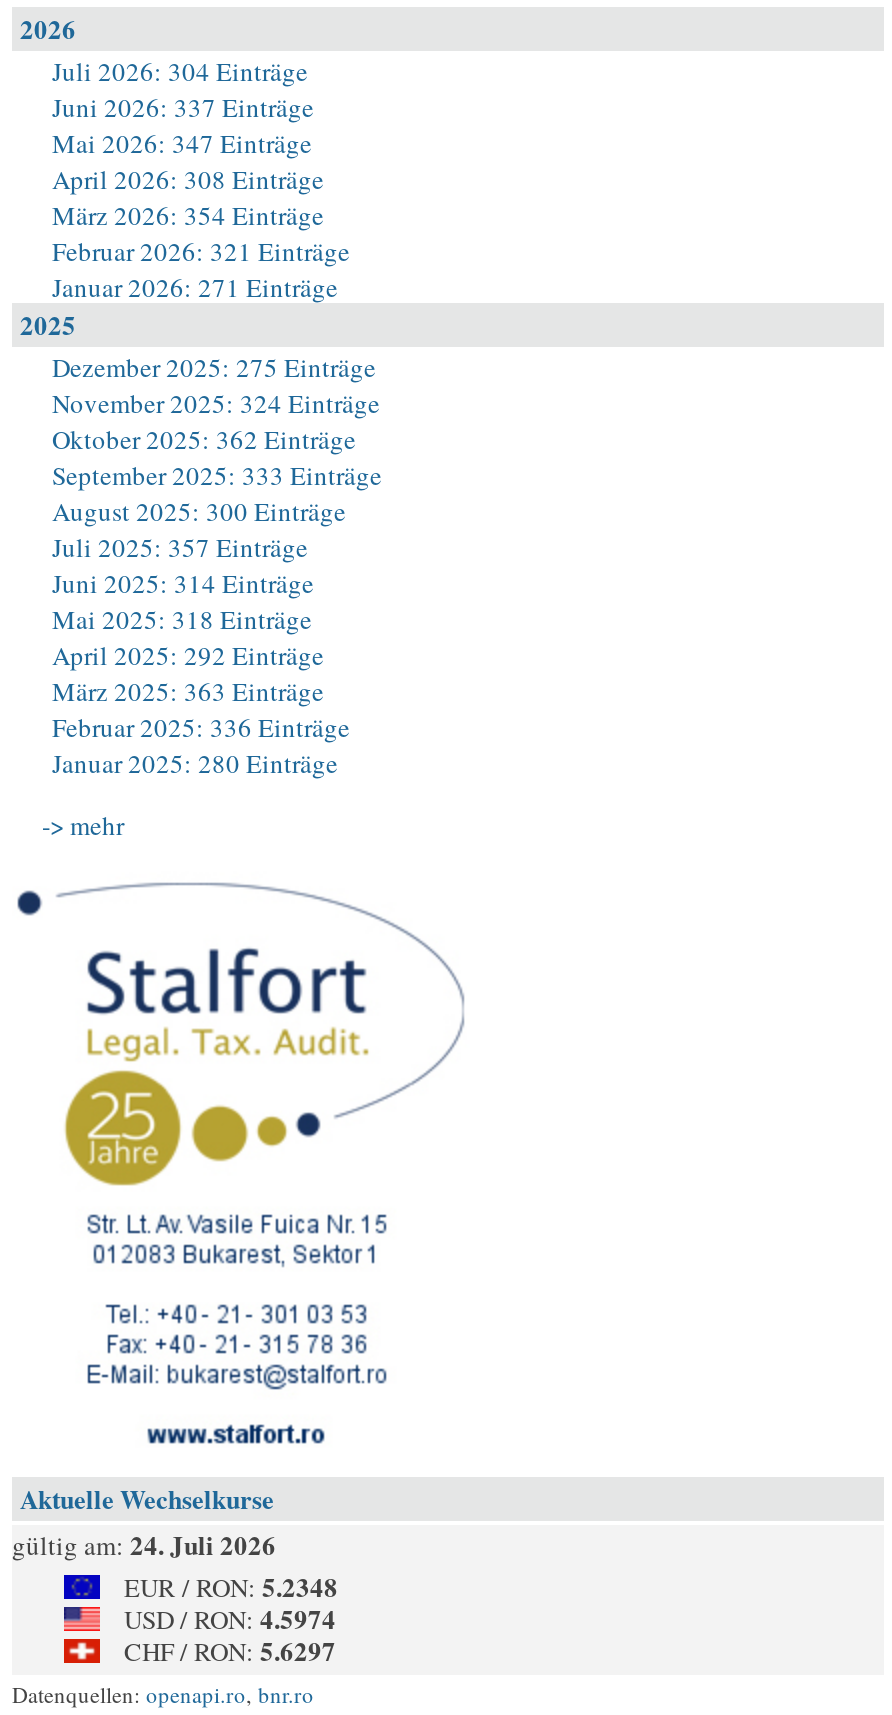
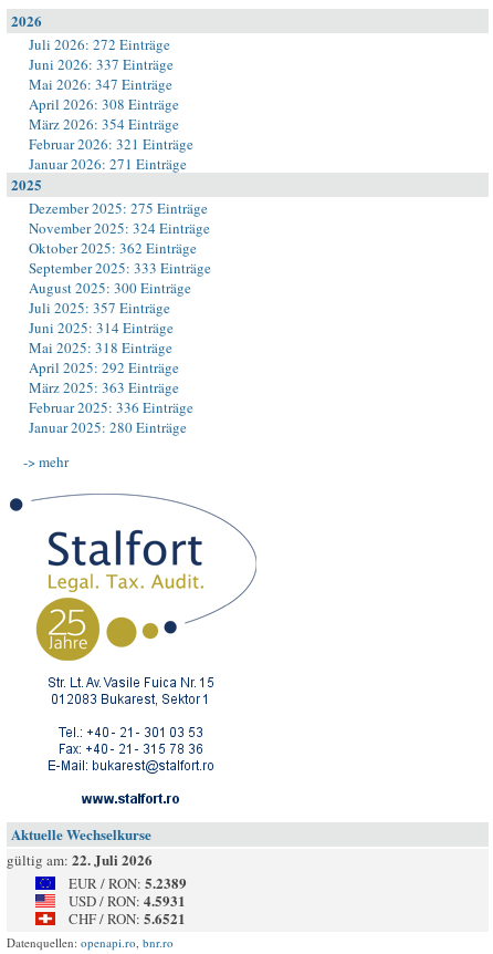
[52,53,308,89] Juli 2026: 304 Einträge -> [29,34,170,54] Juli 2026: 272 Einträge
[12,1525,276,1563] gültig am: 24. Juli 2026 -> [7,849,153,870] gültig am: 22. Juli 2026
[124,1567,338,1605] EUR / RON: 5.2348 -> [69,872,187,893] EUR / RON: 5.2389
[124,1599,336,1637] USD / RON: 4.5974 -> [69,890,186,911] USD / RON: 4.5931
[124,1631,336,1669] CHF / RON: 5.6297 -> [69,908,186,929] CHF / RON: 5.6521

